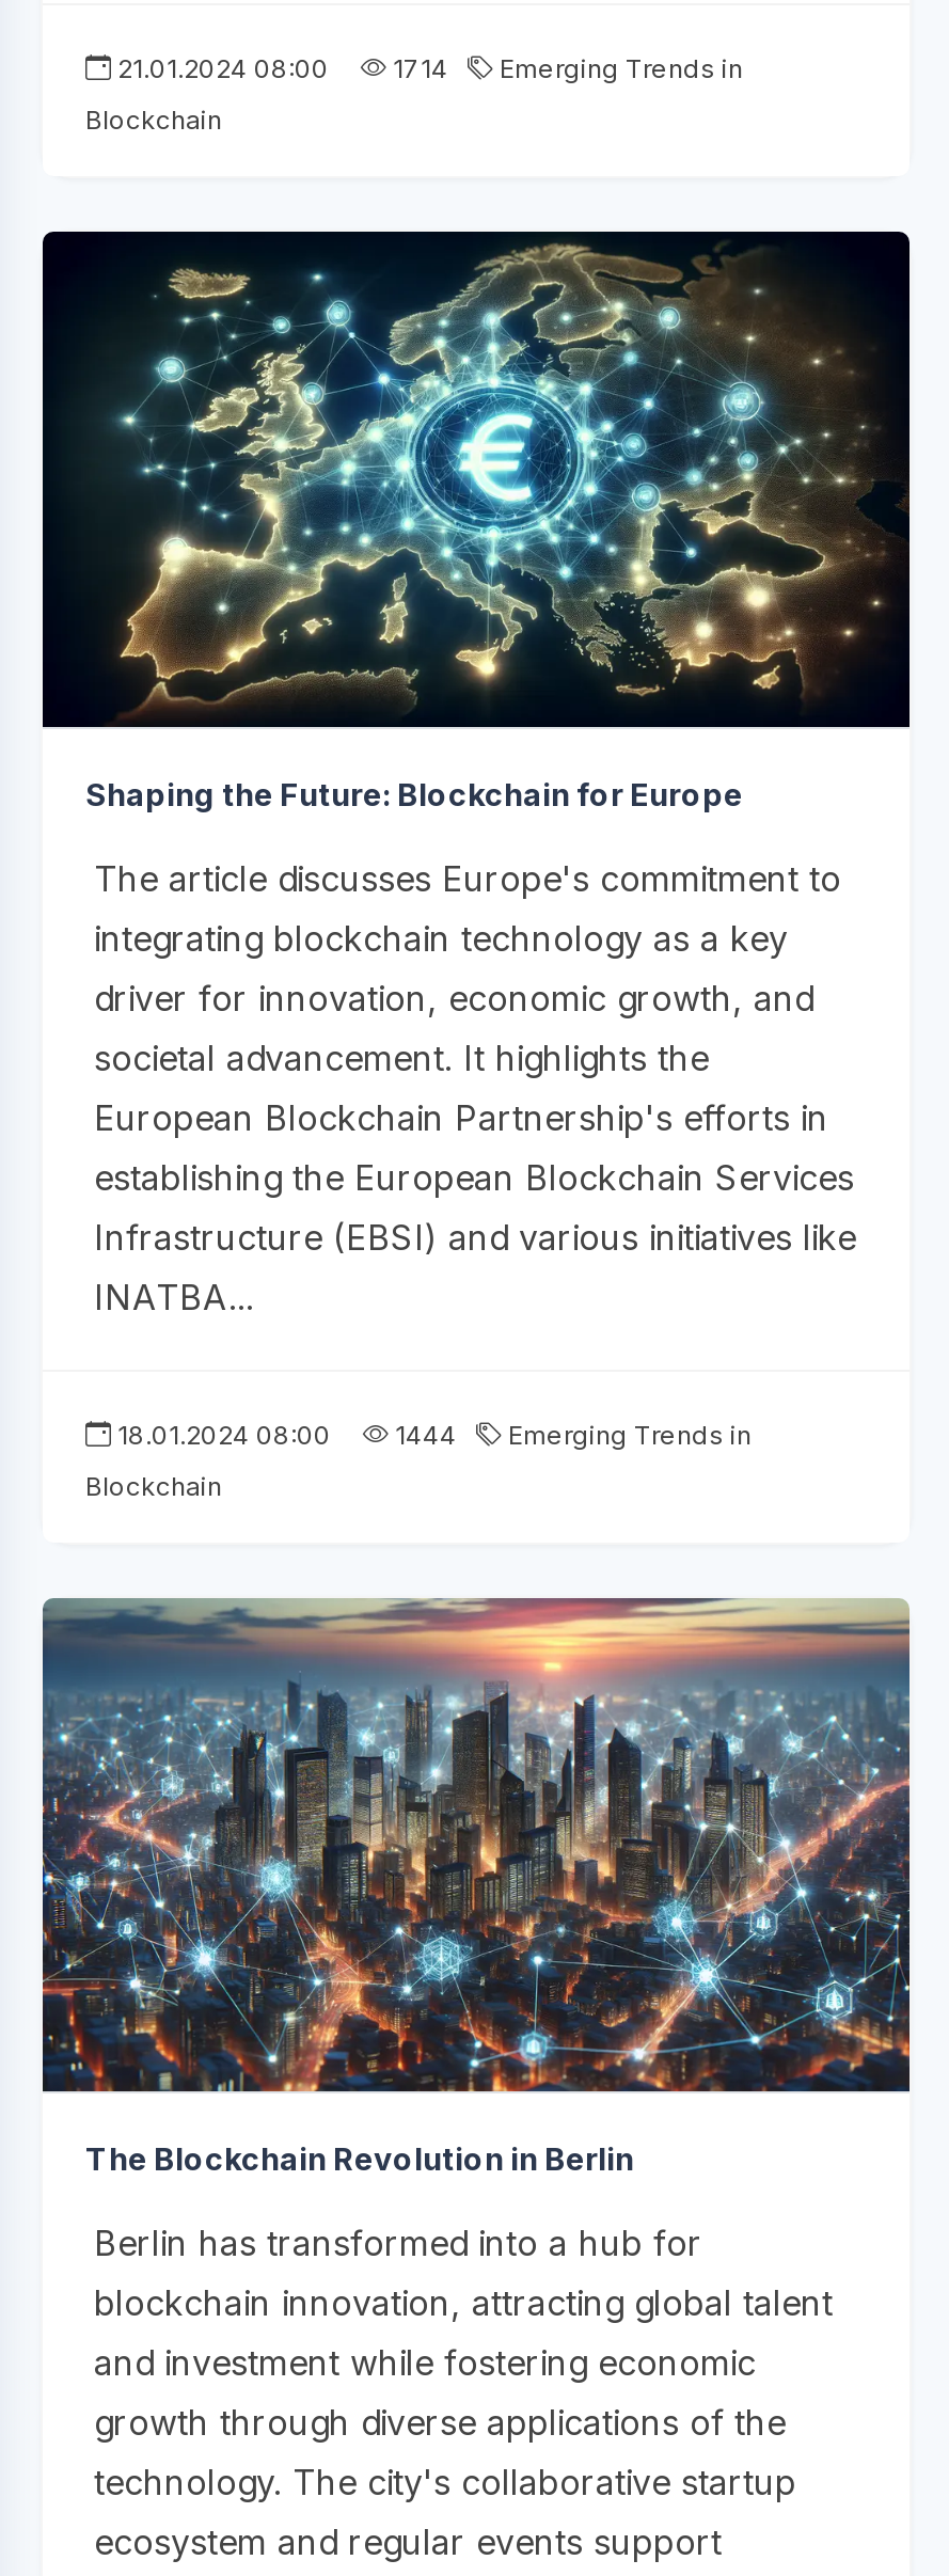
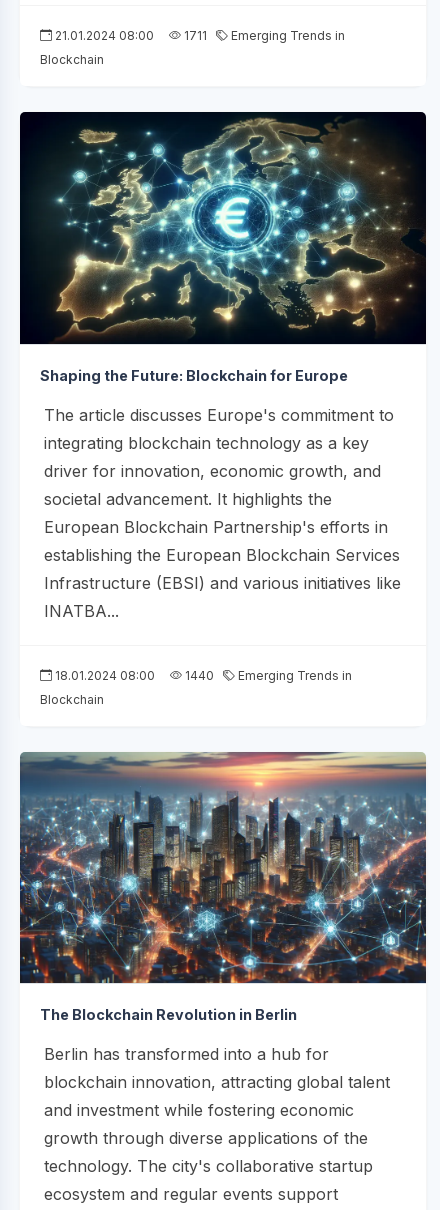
[111,52,743,84] 21.01.2024 08:00 1714 Emerging Trends in -> [52,28,345,43] 21.01.2024 08:00 1711 Emerging Trends in
[111,1418,752,1450] 18.01.2024 08:00 1444 Emerging Trends in -> [52,668,352,683] 18.01.2024 08:00 1440 Emerging Trends in

